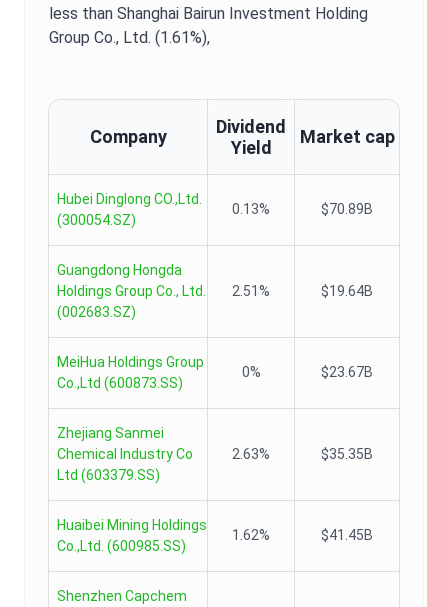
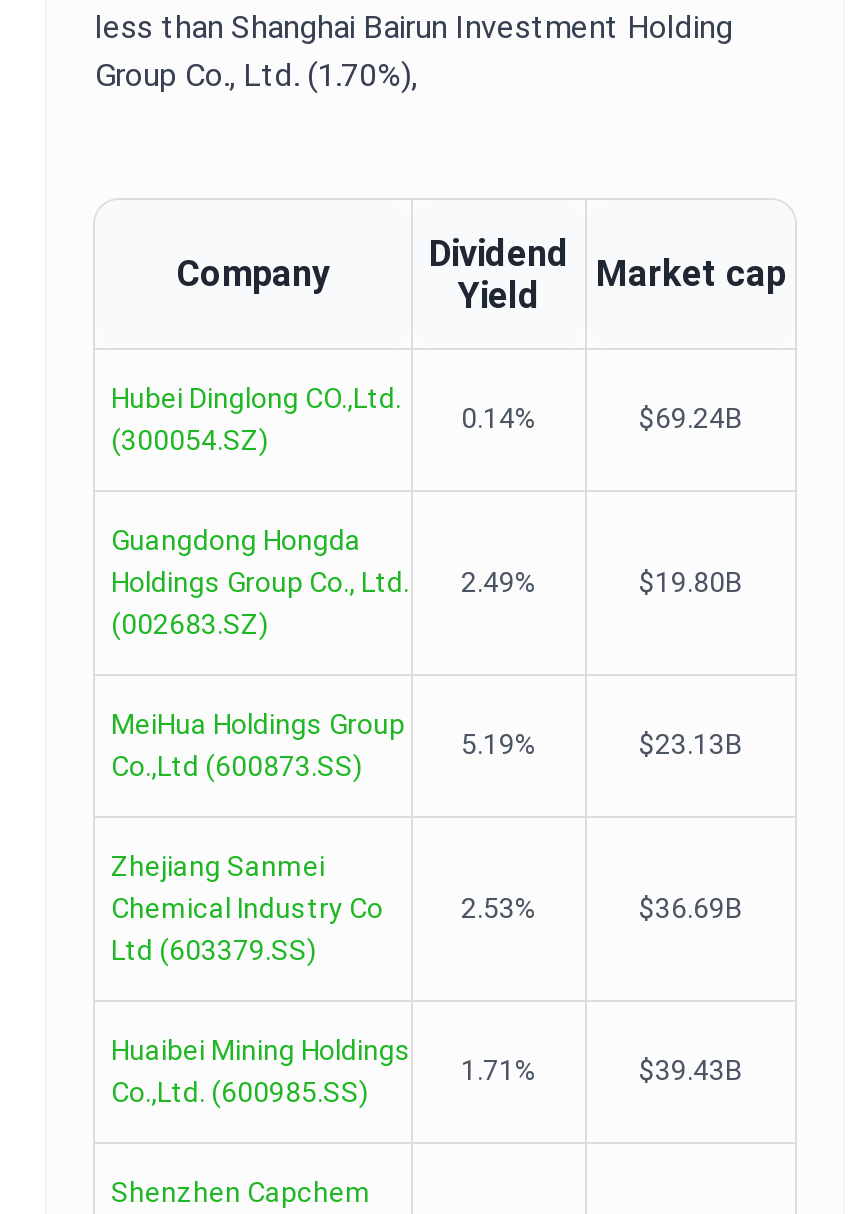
[49,28,210,47] Group Co., Ltd. (1.61%), -> [95,56,417,94] Group Co., Ltd. (1.70%),
[232,201,373,217] 0.13% | $70.89B -> [461,402,743,434] 0.14% | $69.24B
[232,283,373,299] 2.51% | $19.64B -> [461,566,743,598] 2.49% | $19.80B
[241,364,373,380] 0% | $23.67B -> [461,728,743,760] 5.19% | $23.13B
[232,446,373,462] 2.63% | $35.35B -> [461,892,743,924] 2.53% | $36.69B
[232,527,373,543] 1.62% | $41.45B -> [461,1054,743,1086] 1.71% | $39.43B

